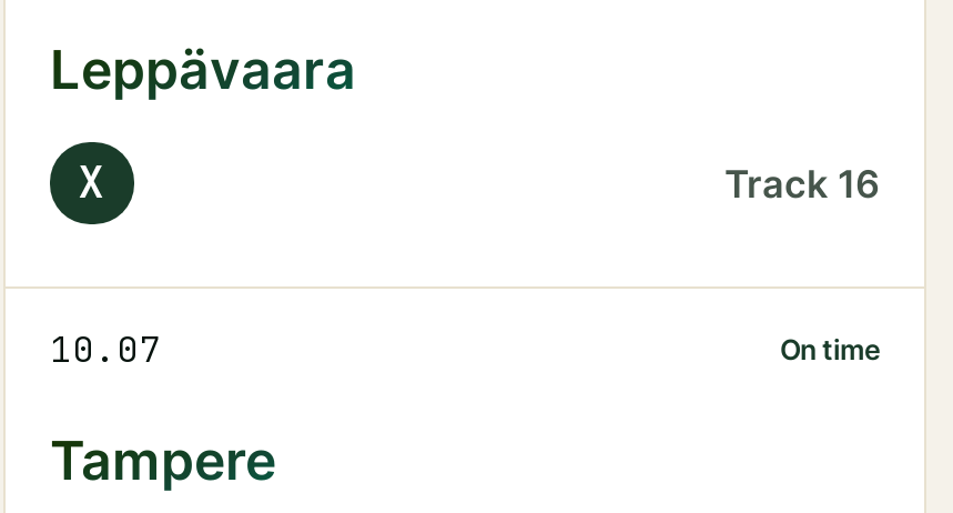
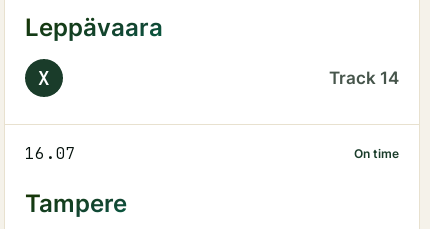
[724,161,880,206] Track 16 -> [329,68,399,88] Track 14
[50,327,161,374] 10.07 -> [25,143,75,164] 16.07

